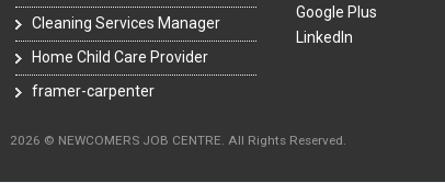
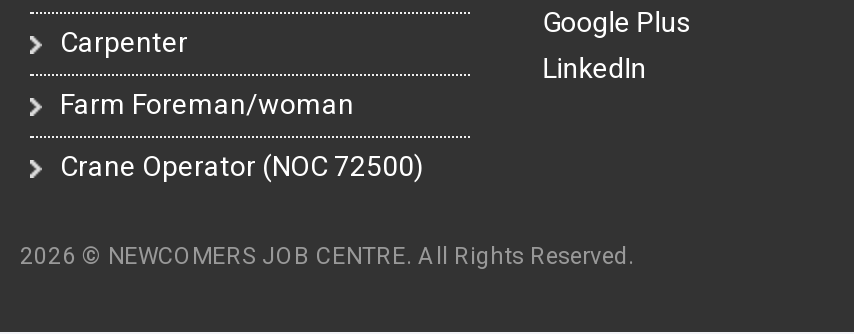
[32,14,220,31] Cleaning Services Manager -> [60,25,188,57] Carpenter
[32,48,208,65] Home Child Care Provider -> [60,87,354,119] Farm Foreman/woman
[32,82,155,99] framer-carpenter -> [60,149,424,181] Crane Operator (NOC 72500)

